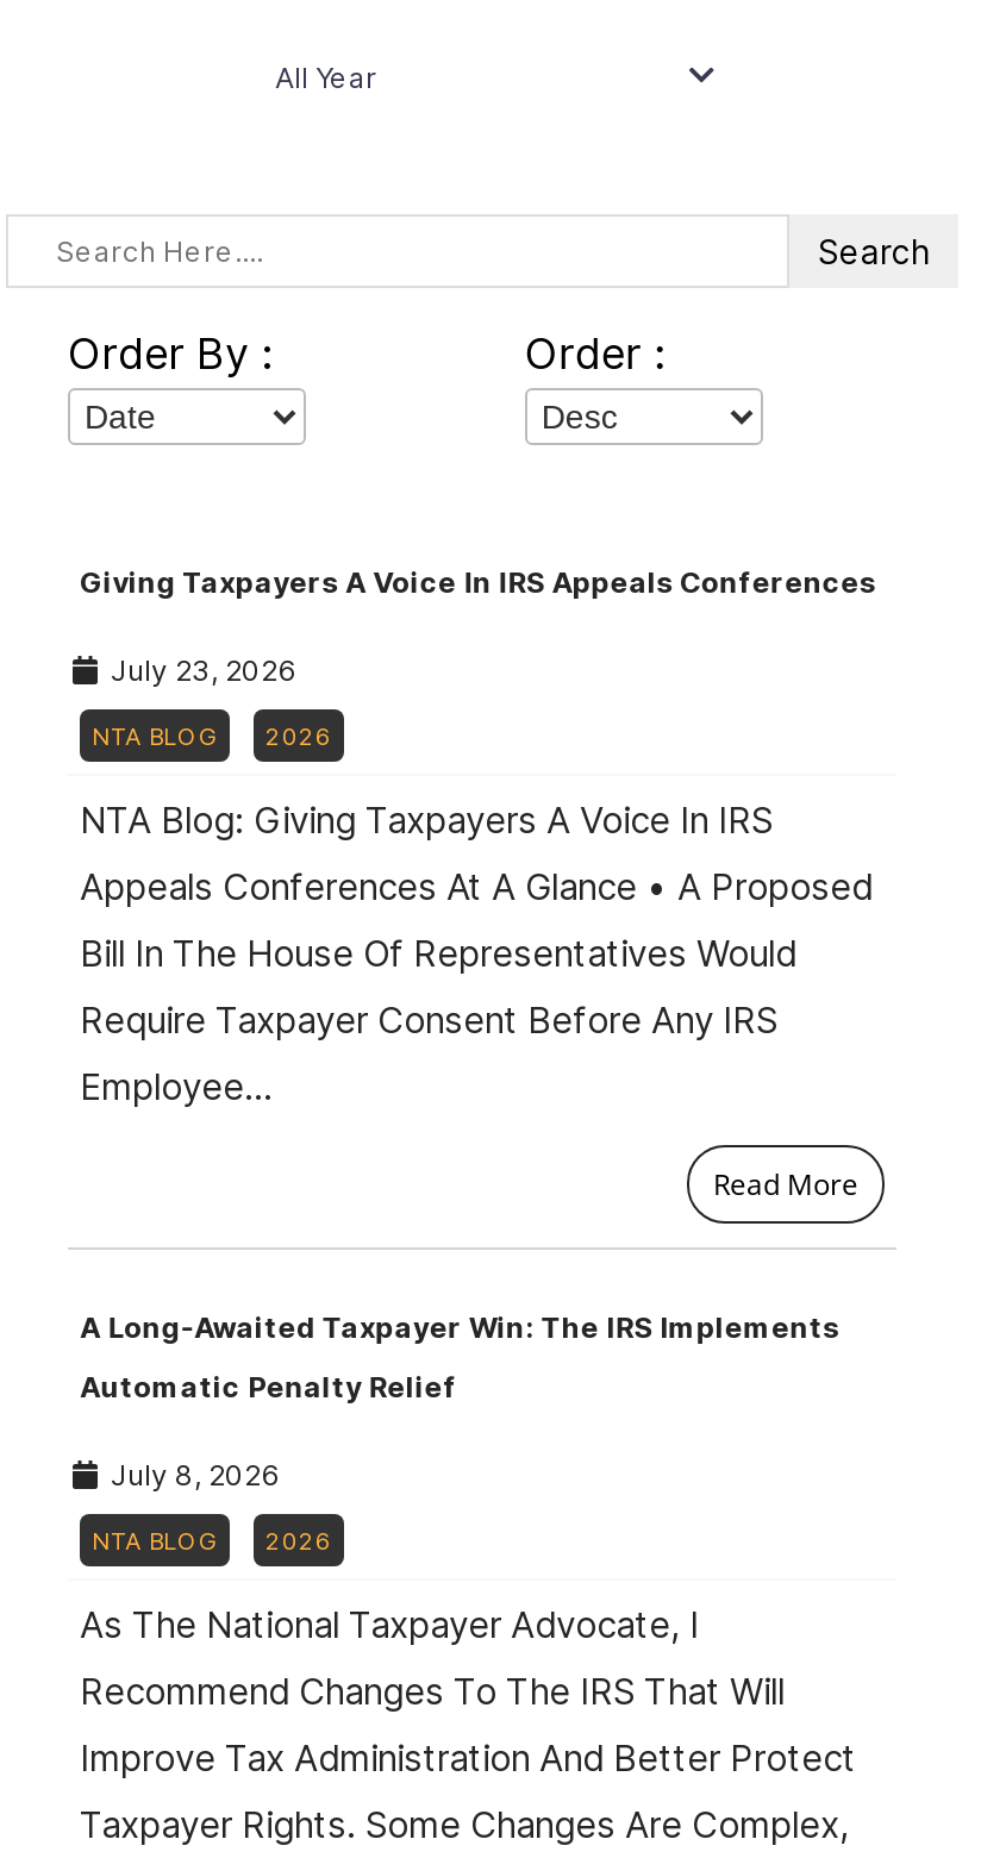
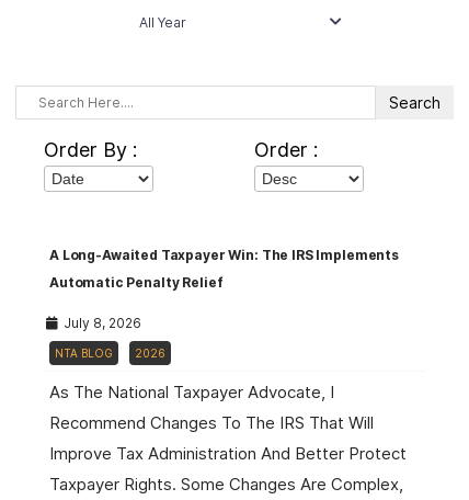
[80,564,876,1205] Giving Taxpayers A Voice In IRS Appeals Conferences | July 23, 2026 | NTA BLOG | 2026 | NTA Blog: Giving Taxpayers A Voice In IRS | Appeals Conferences At A Glance • A Proposed | Bill In The House Of Representatives Would | Require Taxpayer Consent Before Any IRS | Employee… | Read More -> none

